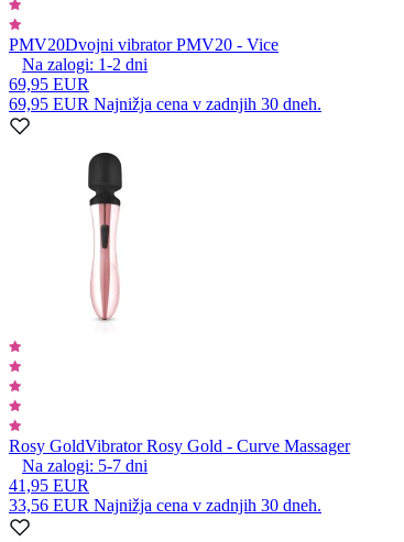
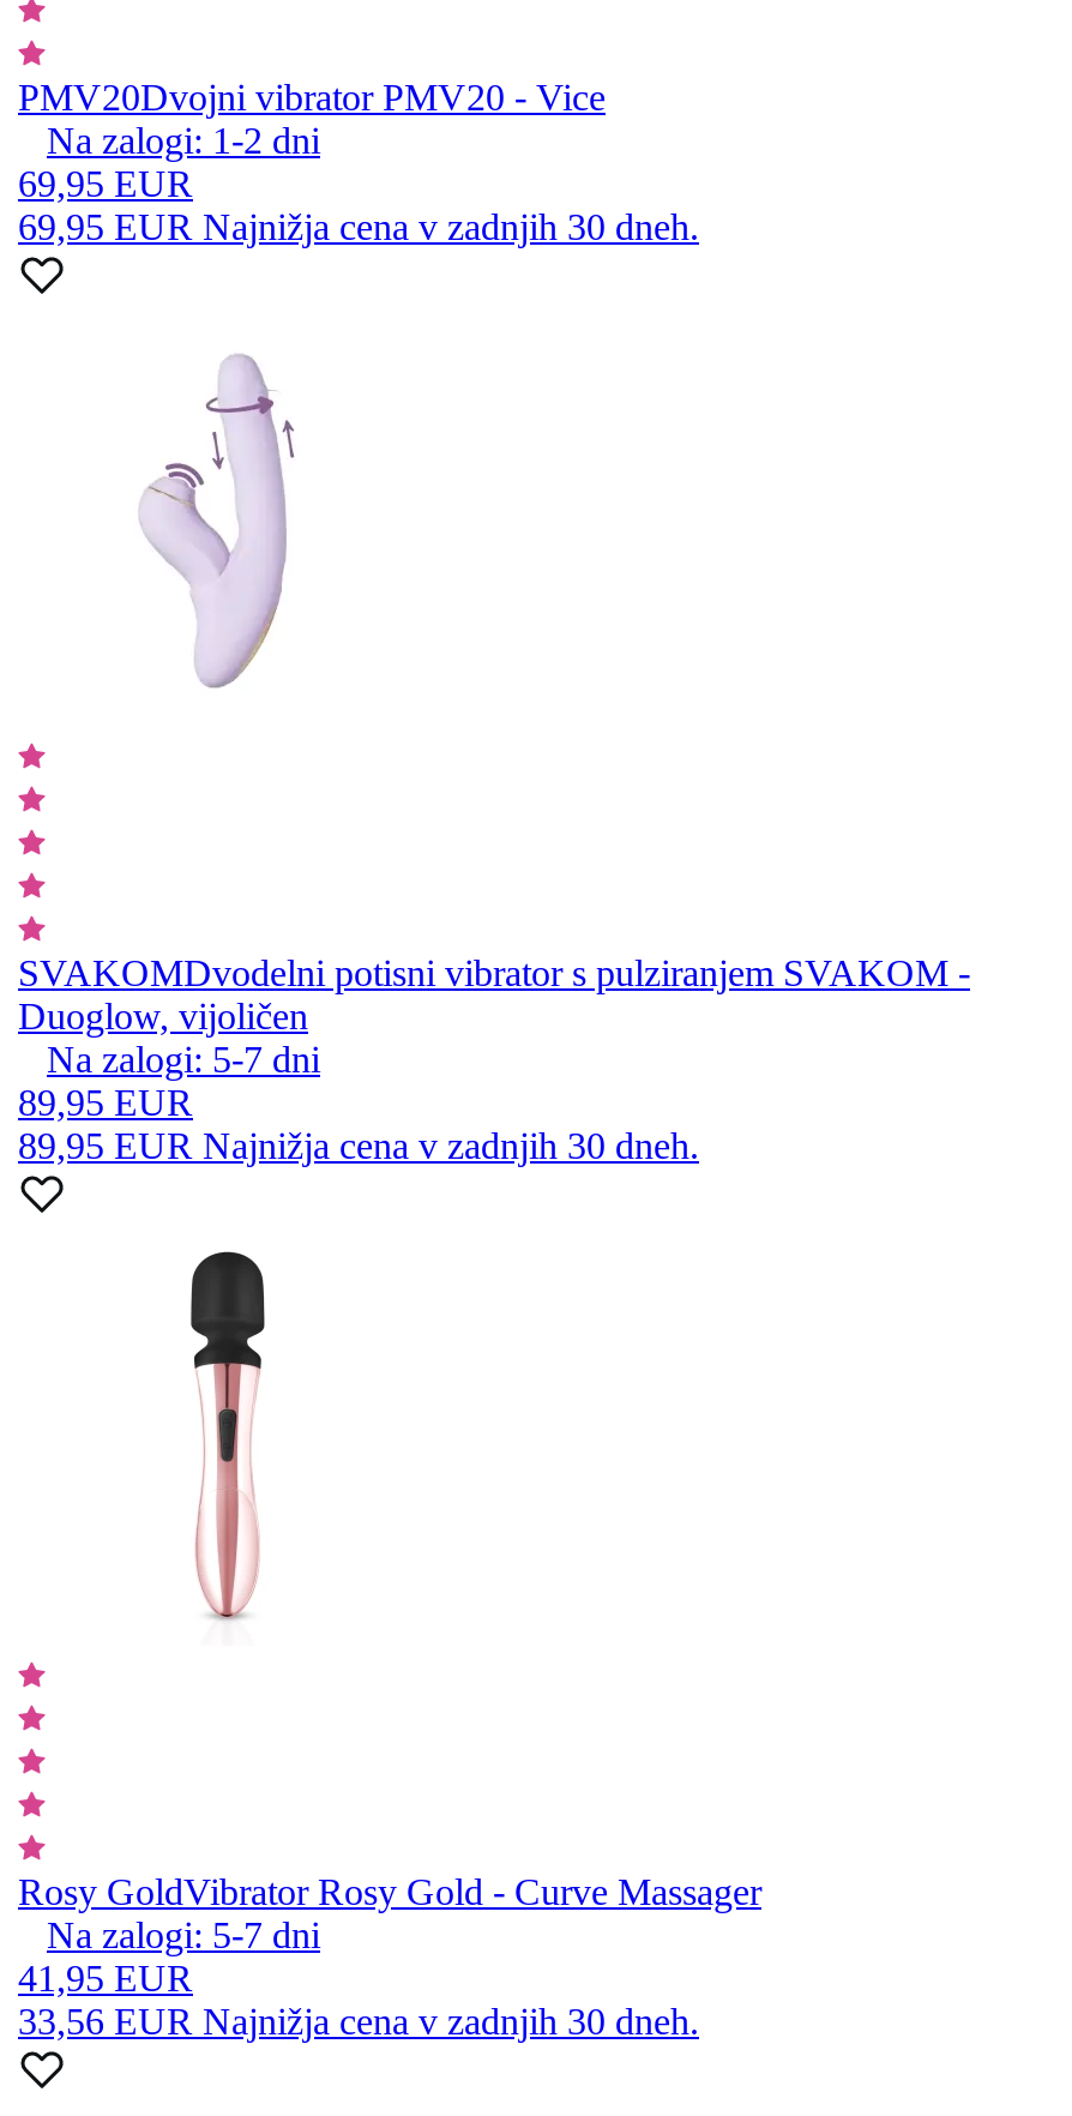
none -> [18,952,970,1166] SVAKOMDvodelni potisni vibrator s pulziranjem SVAKOM - | Duoglow, vijoličen | Na zalogi:5-7 dni | 89,95 EUR | 89,95 EUR Najnižja cena v zadnjih 30 dneh.
none -> [138,353,296,691] [image]

